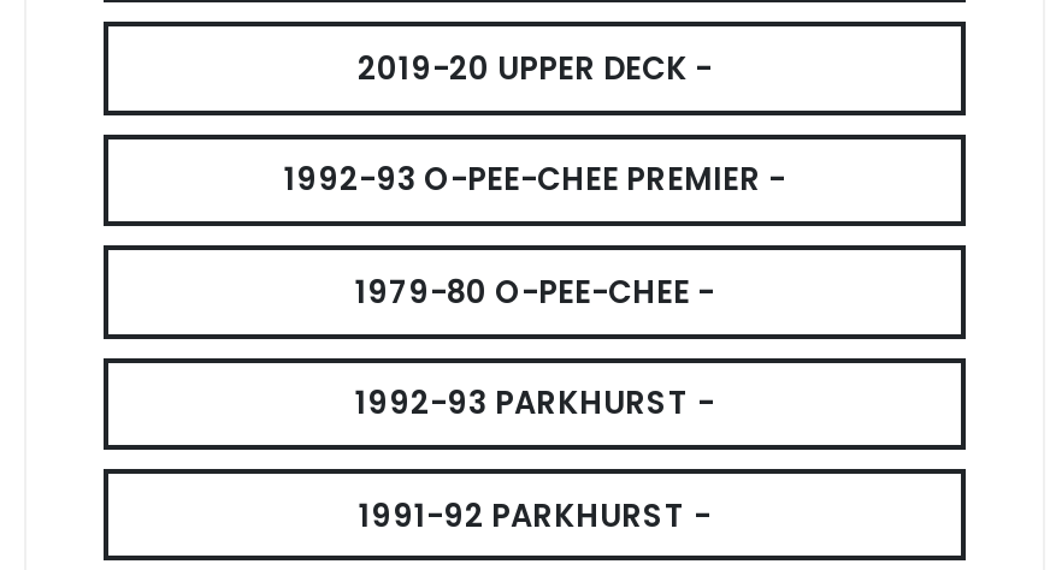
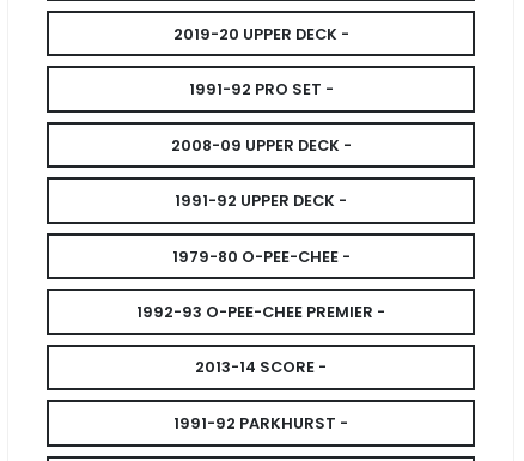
none -> [170,79,351,211] 1991-92 PRO SET - | 2008-09 UPPER DECK - | 1991-92 UPPER DECK -
moved [284,159,785,200] -> [136,302,385,322]: 1992-93 O-PEE-CHEE PREMIER -
[355,383,714,424] 1992-93 PARKHURST - -> [195,357,327,378] 2013-14 SCORE -

